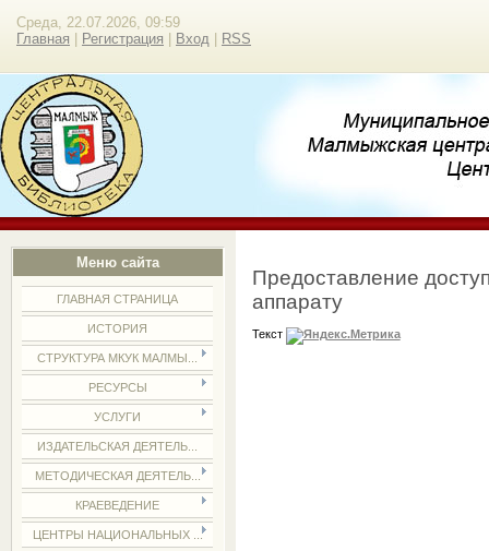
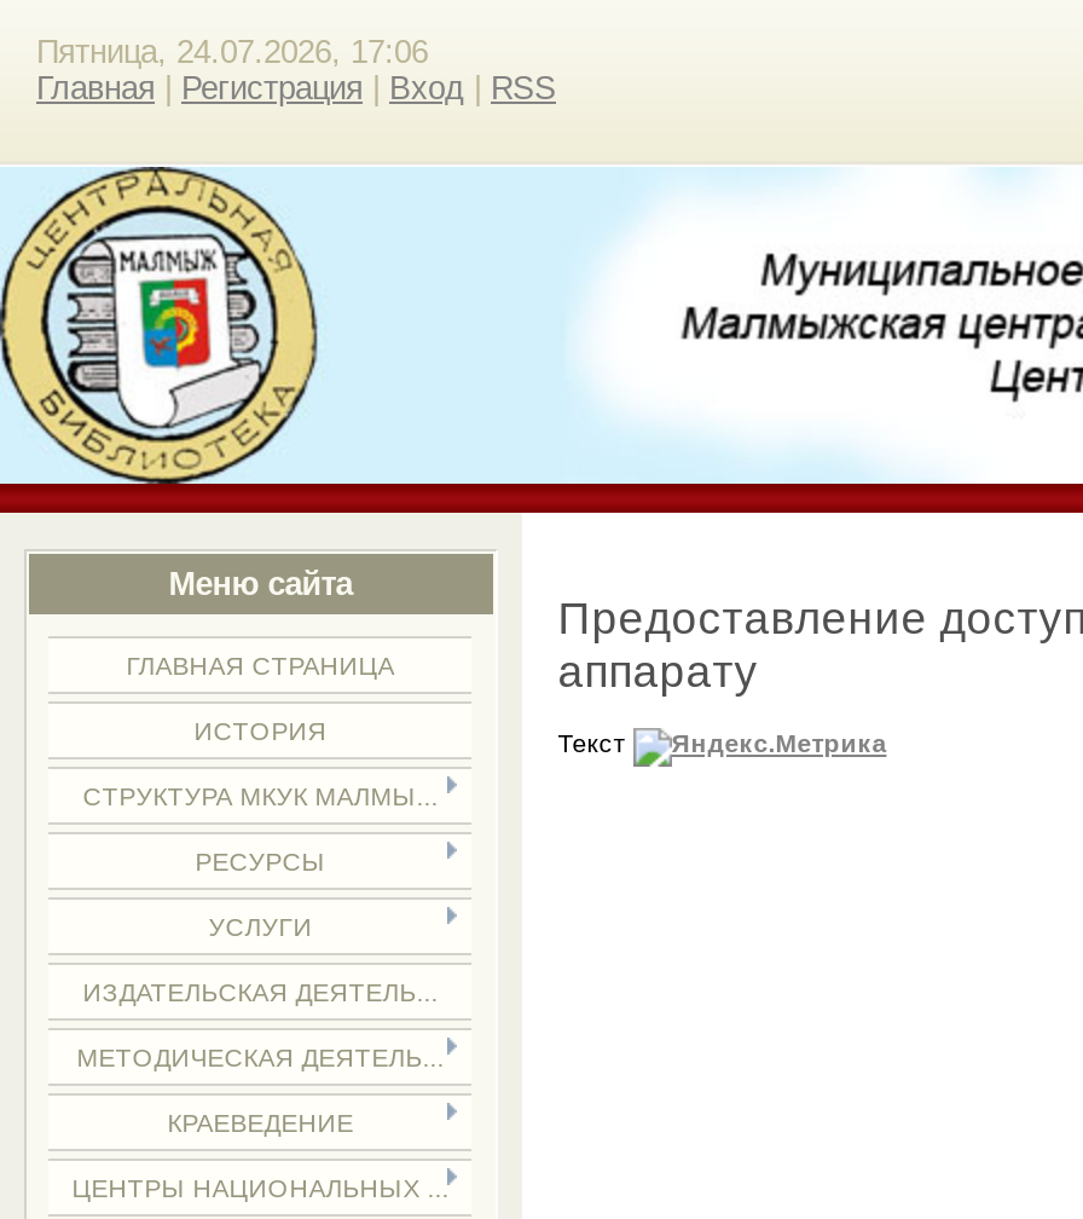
[16,14,180,31] Среда, 22.07.2026, 09:59 -> [36,34,428,70] Пятница, 24.07.2026, 17:06

